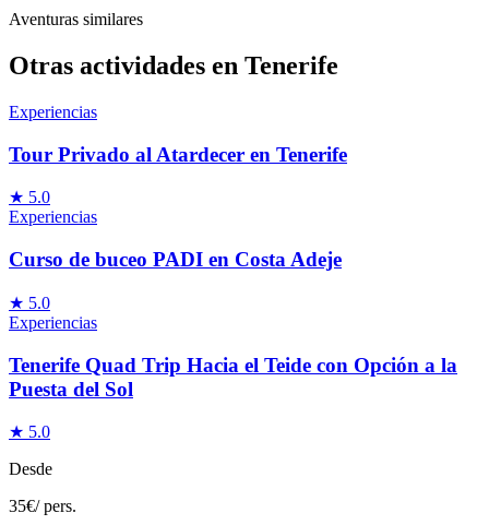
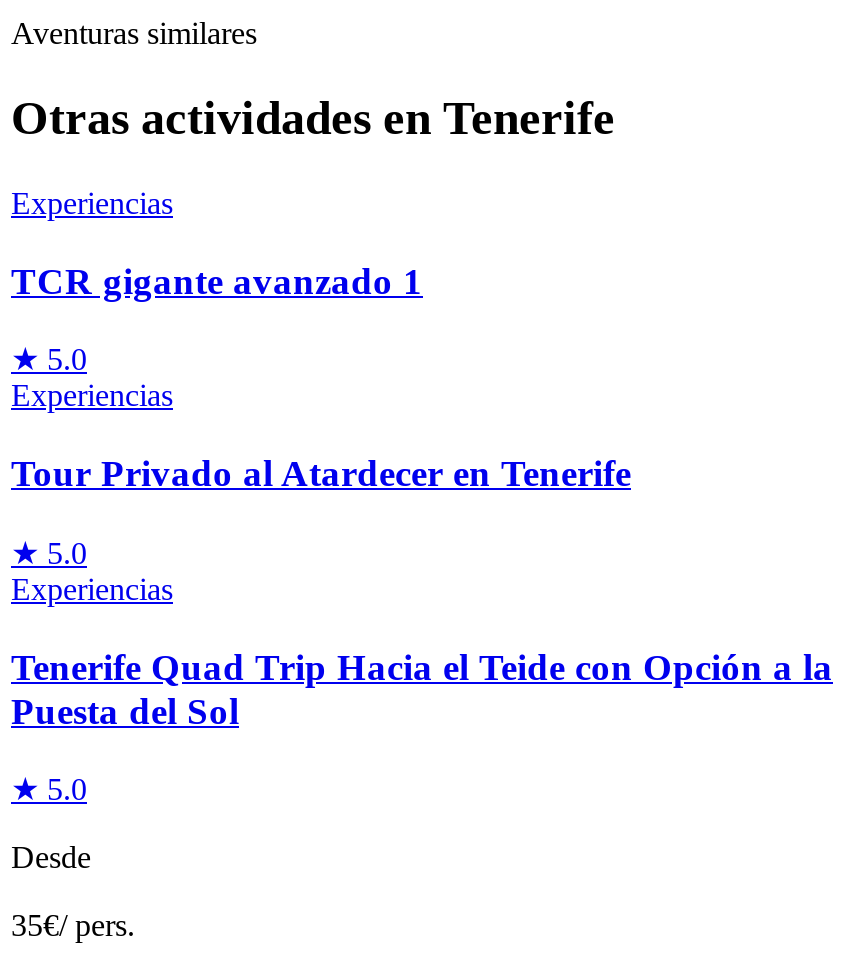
none -> [11,259,423,301] TCR gigante avanzado 1
moved [9,143,347,165] -> [11,452,631,494]: Tour Privado al Atardecer en Tenerife
[9,248,342,271] Curso de buceo PADI en Costa Adeje -> none

